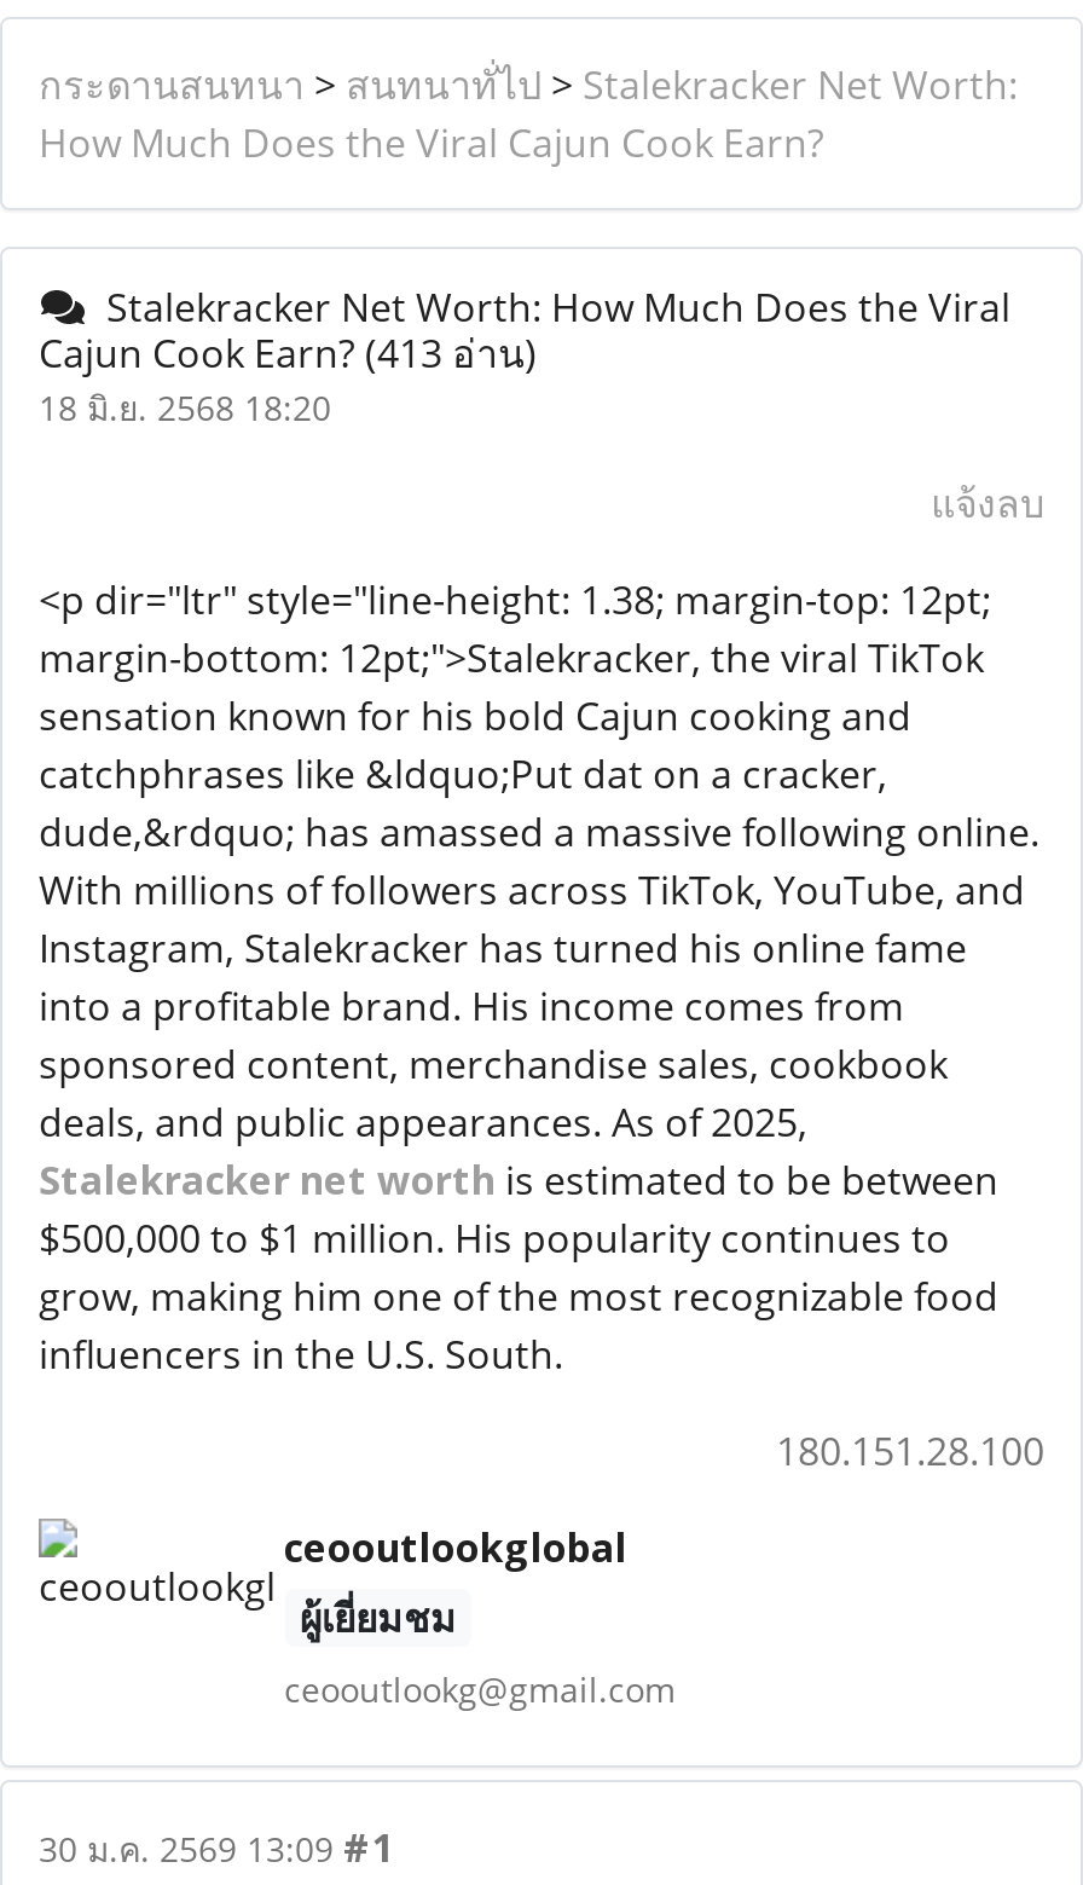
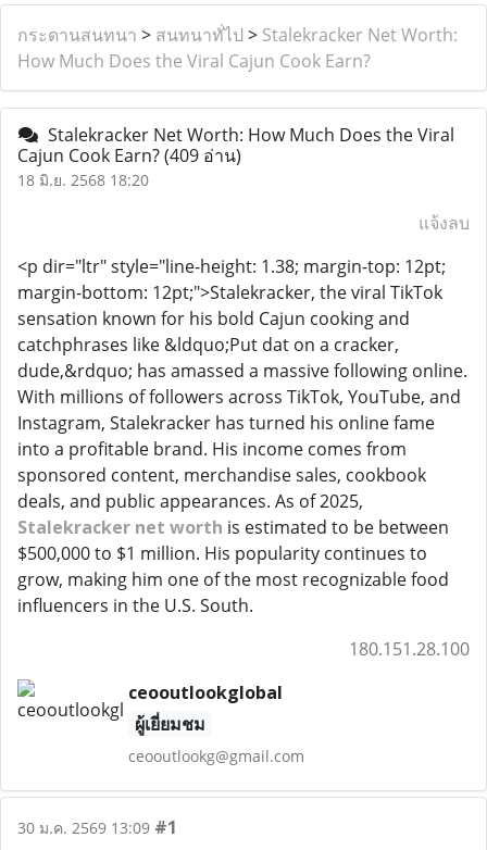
[39,326,537,380] Cajun Cook Earn? (413 อ่าน) -> [17,143,241,167] Cajun Cook Earn? (409 อ่าน)

